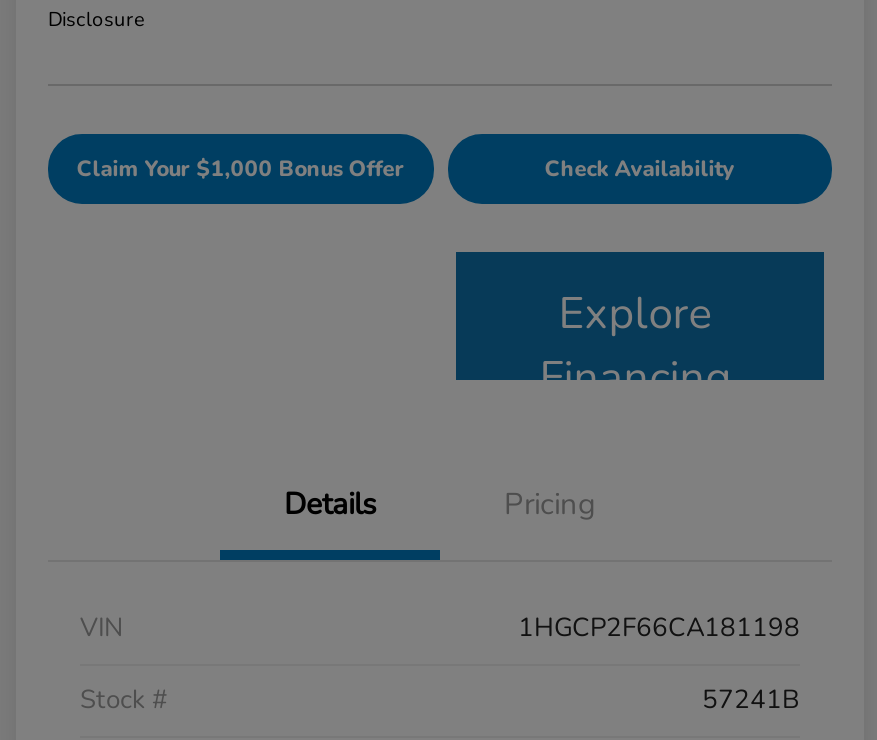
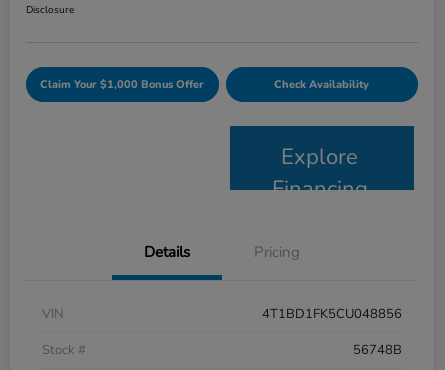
[518,610,800,646] 1HGCP2F66CA181198 -> [262,305,402,323] 4T1BD1FK5CU048856
[702,682,800,718] 57241B -> [353,341,402,359] 56748B

